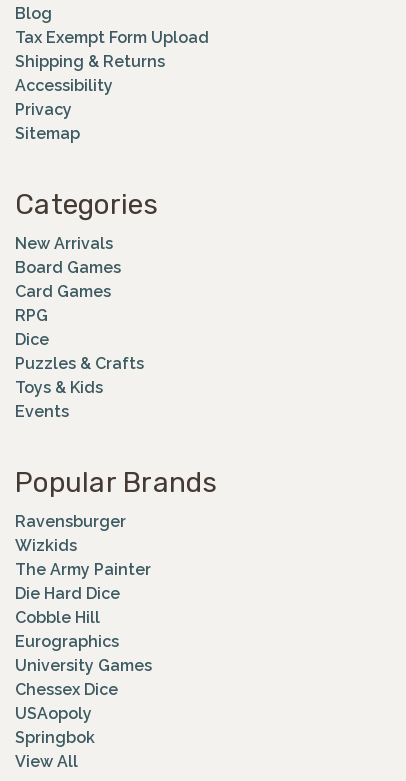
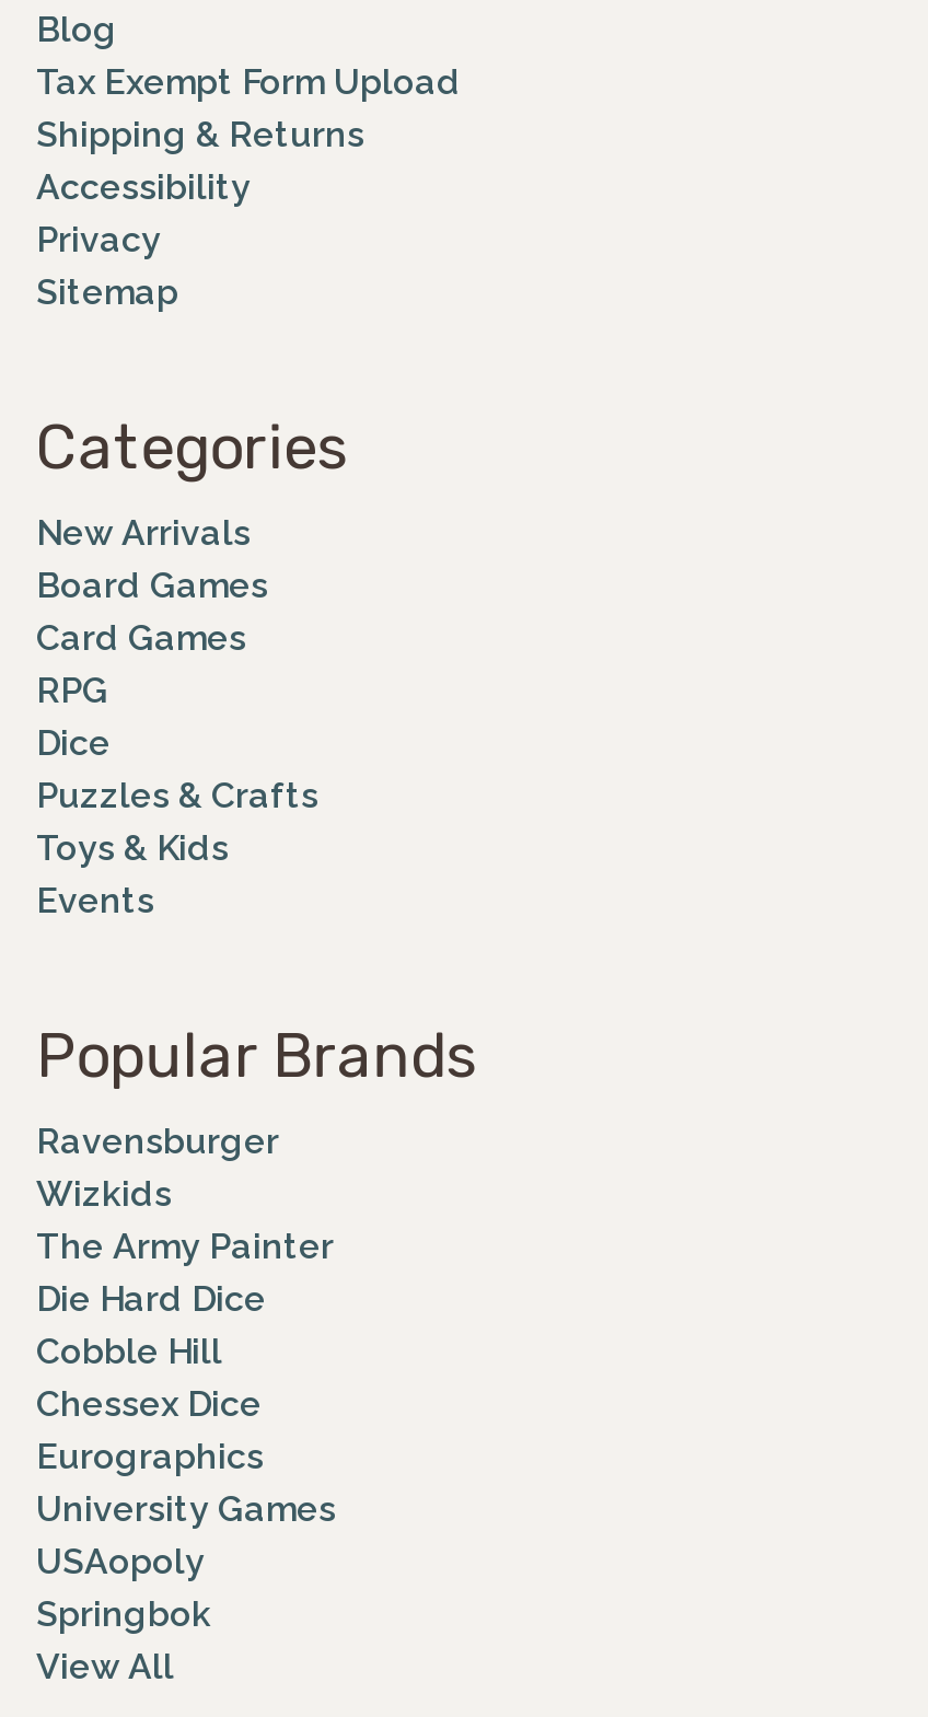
moved [15,632,152,675] -> [36,1435,336,1529]: Eurographics | University Games
moved [15,680,118,699] -> [36,1383,262,1424]: Chessex Dice

